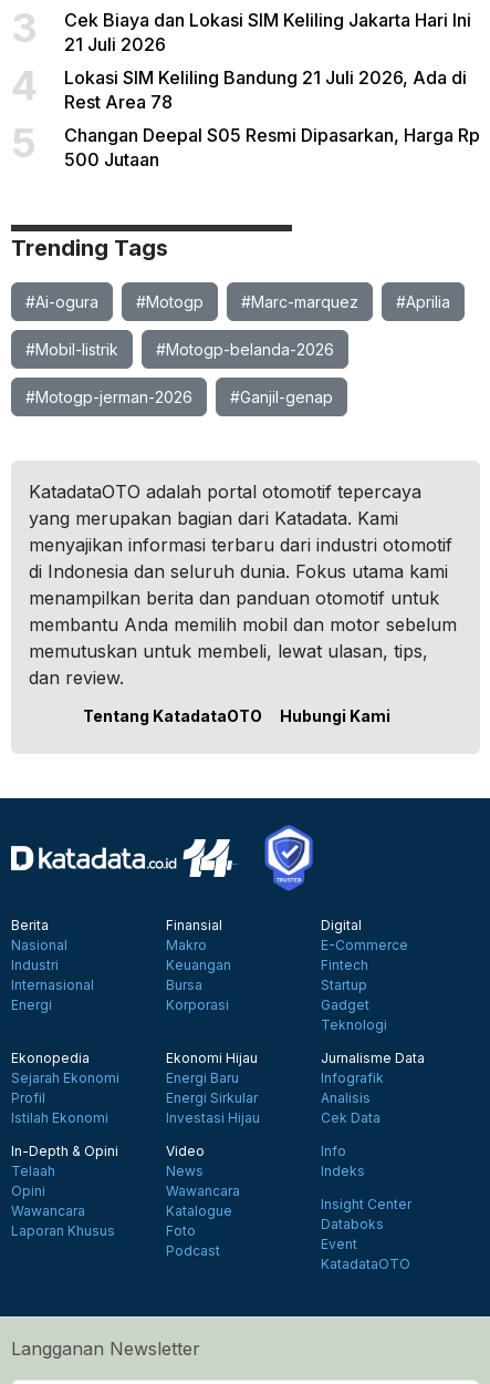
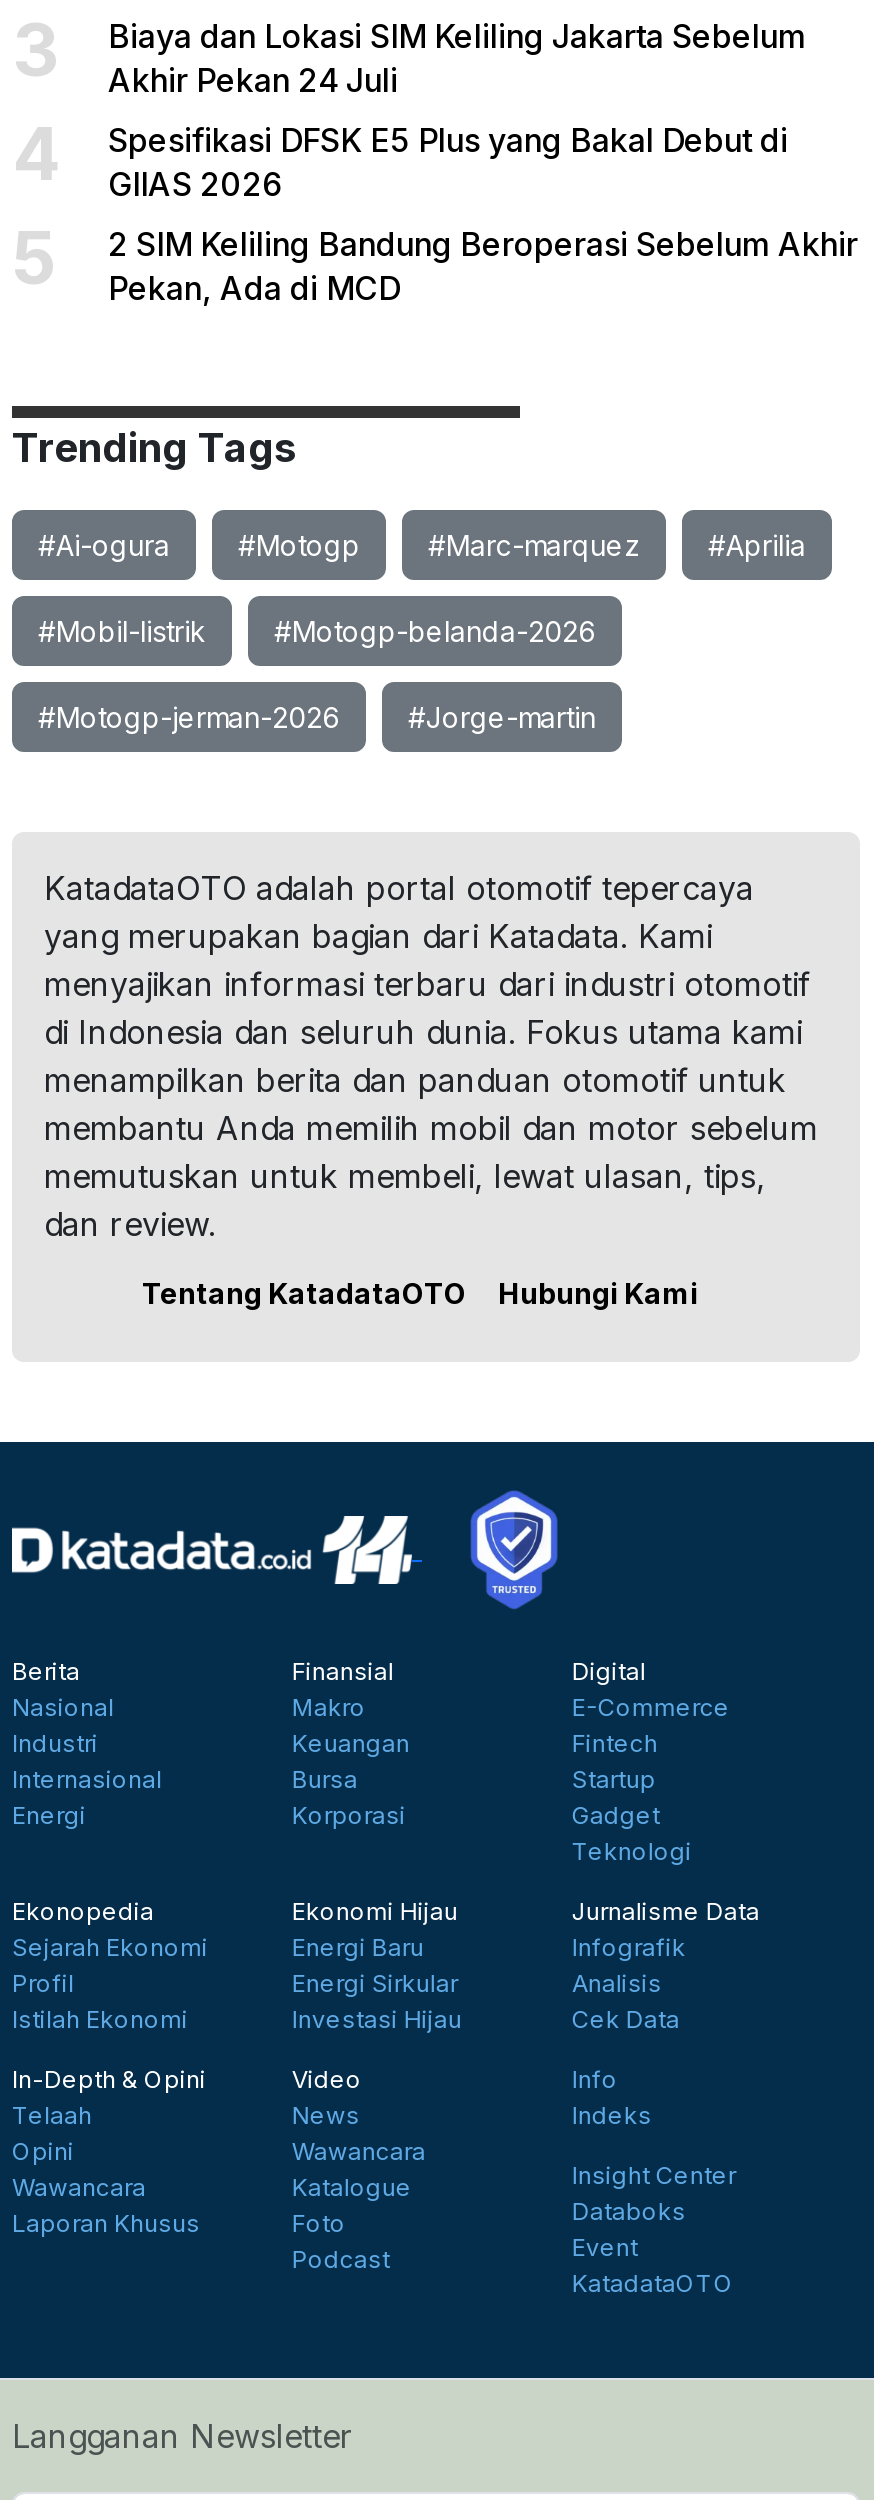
[64,9,471,55] Cek Biaya dan Lokasi SIM Keliling Jakarta Hari Ini | 21 Juli 2026 -> [108,16,806,100] Biaya dan Lokasi SIM Keliling Jakarta Sebelum | Akhir Pekan 24 Juli
[64,66,467,113] Lokasi SIM Keliling Bandung 21 Juli 2026, Ada di | Rest Area 78 -> [108,120,788,204] Spesifikasi DFSK E5 Plus yang Bakal Debut di | GIIAS 2026
[64,124,480,171] Changan Deepal S05 Resmi Dipasarkan, Harga Rp | 500 Jutaan -> [108,224,858,308] 2 SIM Keliling Bandung Beroperasi Sebelum Akhir | Pekan, Ada di MCD
[230,388,333,406] #Ganjil-genap -> [408,700,596,734] #Jorge-martin

